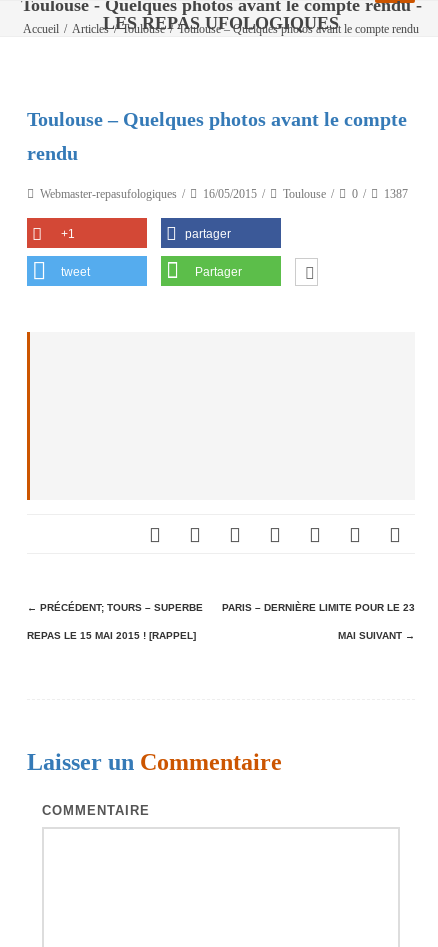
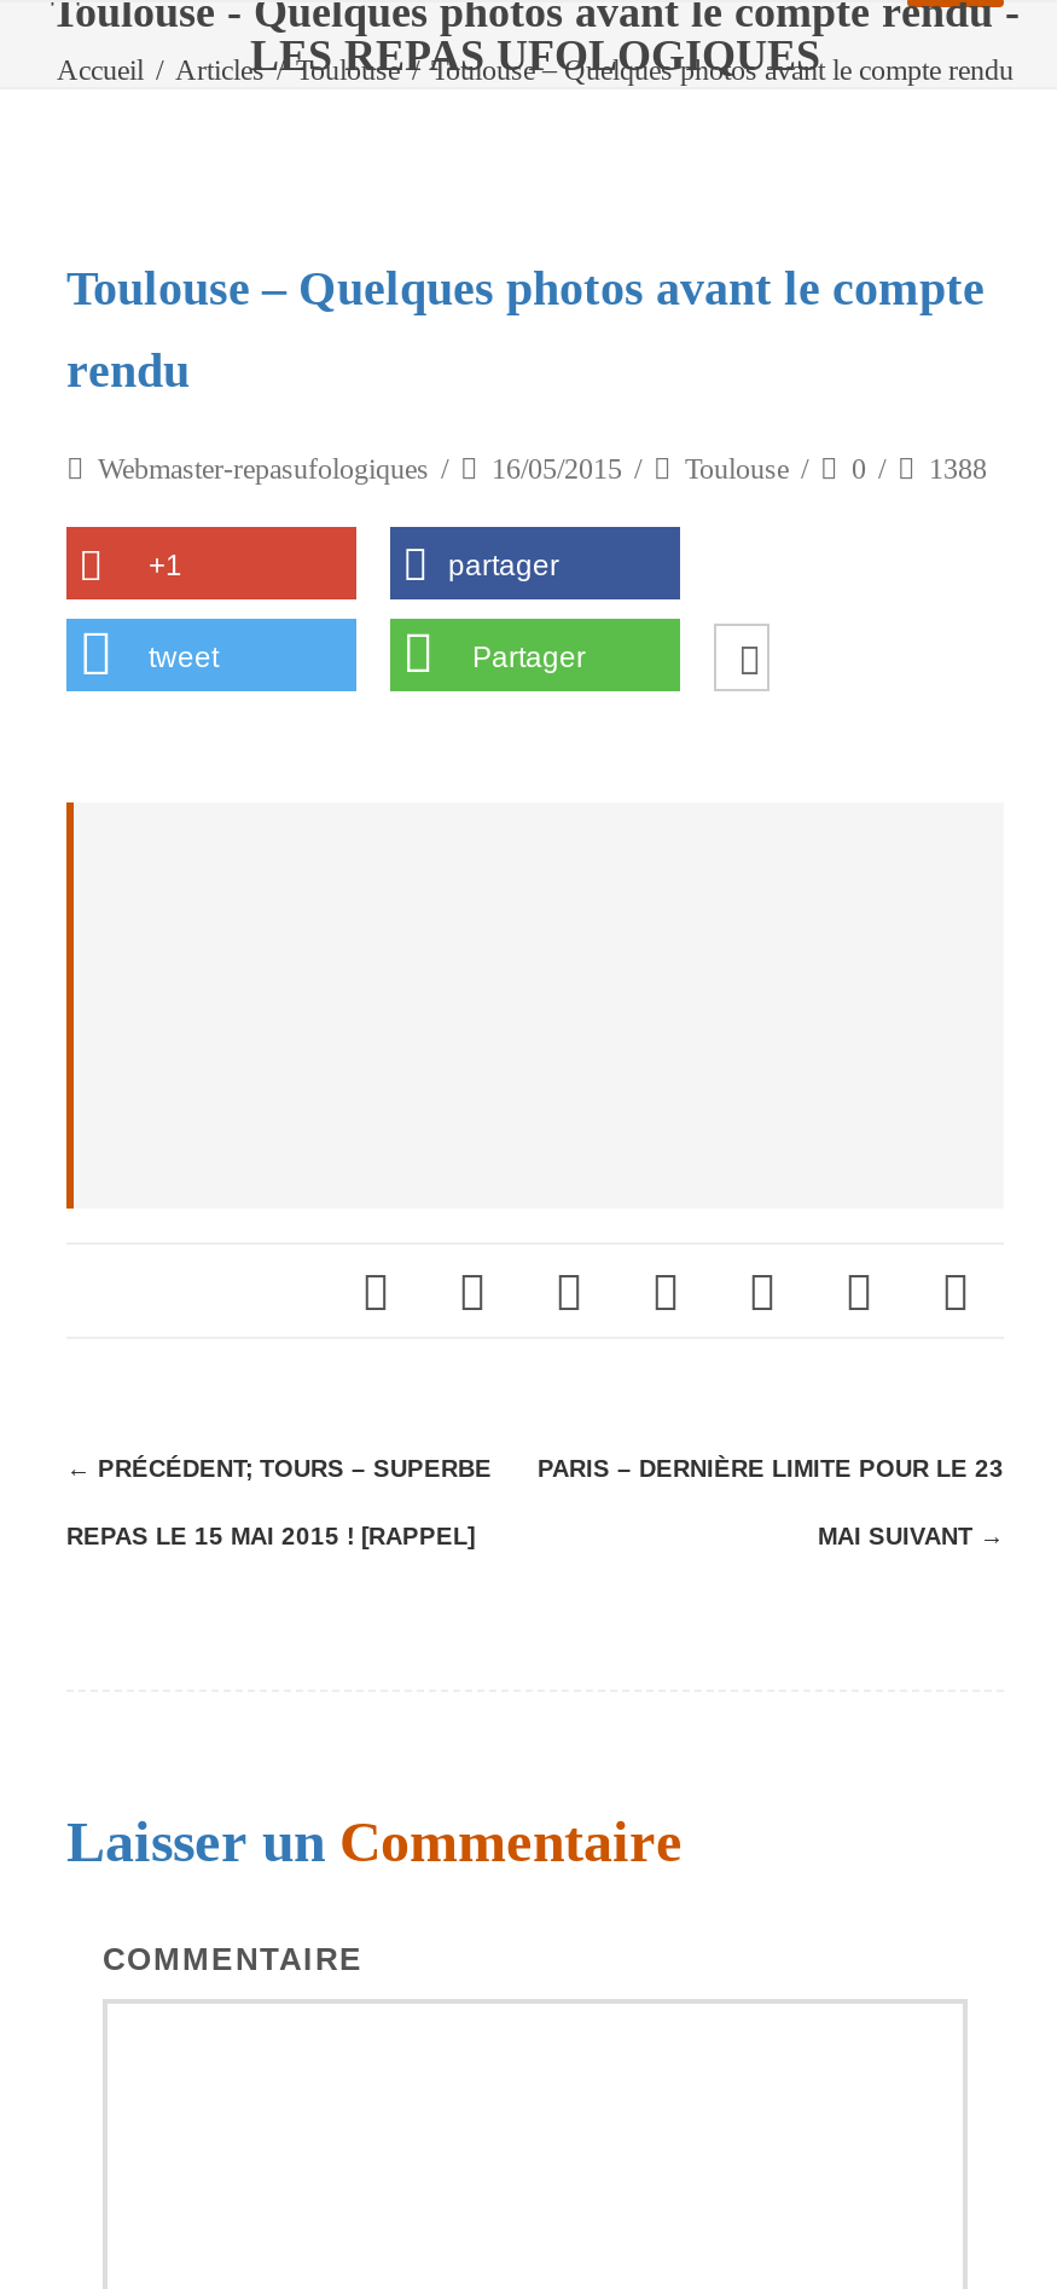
[40,187,408,201] Webmaster-repasufologiques 16/05/2015 Toulouse 0 1387 -> [98,452,987,486] Webmaster-repasufologiques 16/05/2015 Toulouse 0 1388

